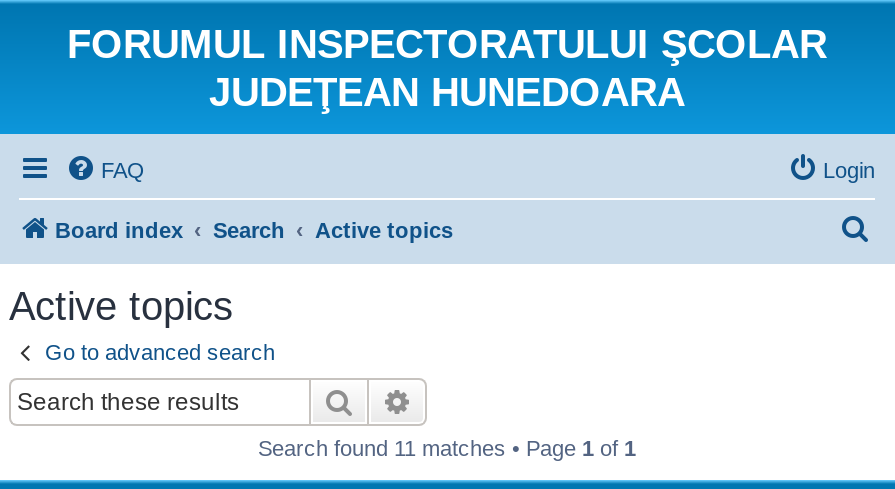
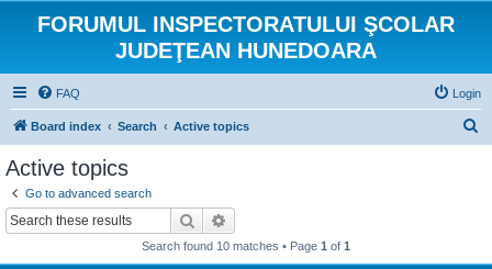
[258,435,636,459] Search found 11 matches • Page 1 of 1 -> [142,239,350,252] Search found 10 matches • Page 1 of 1

